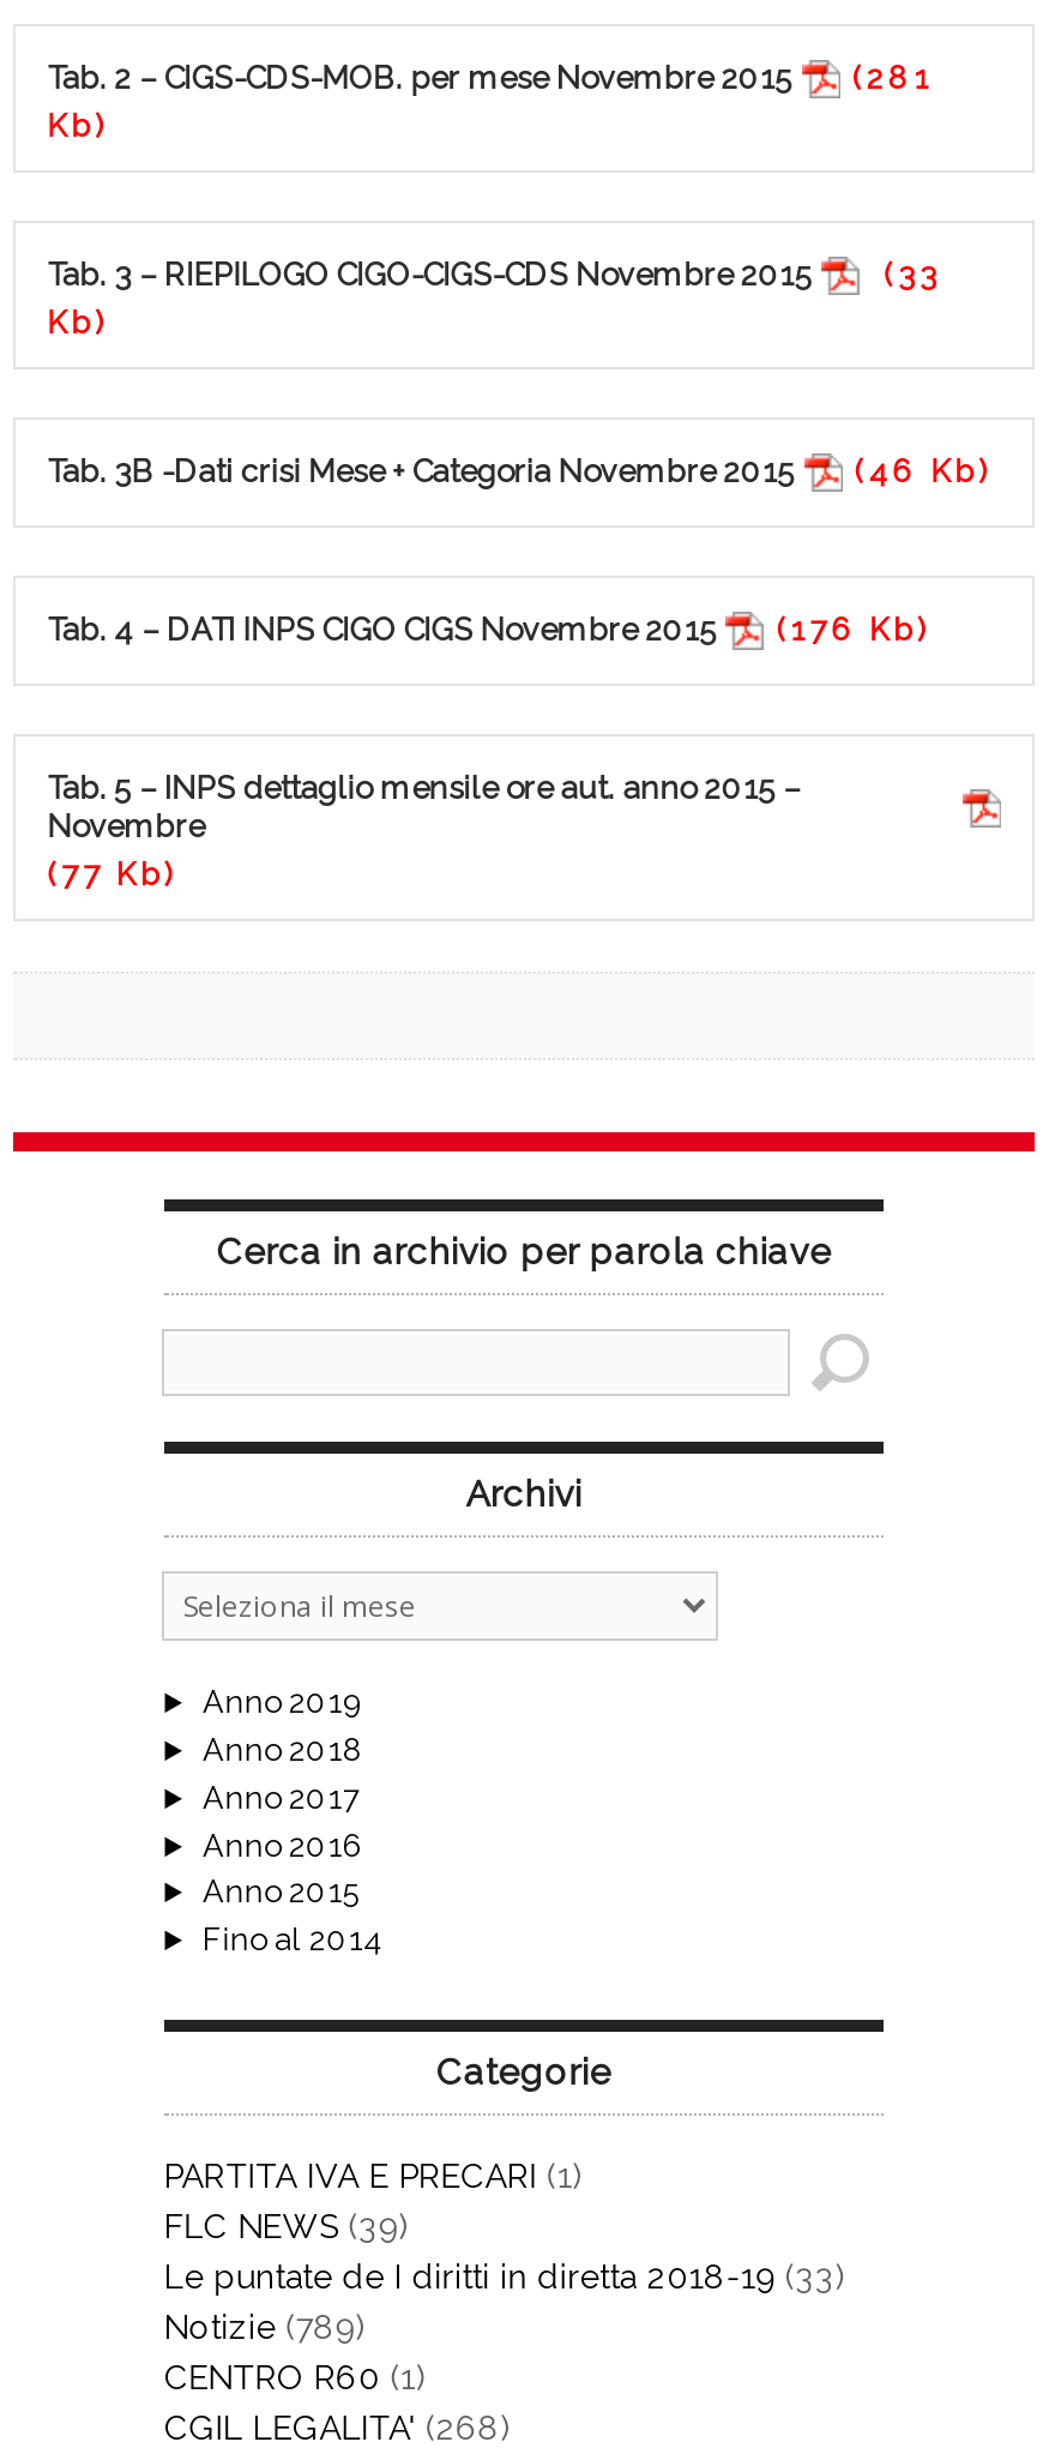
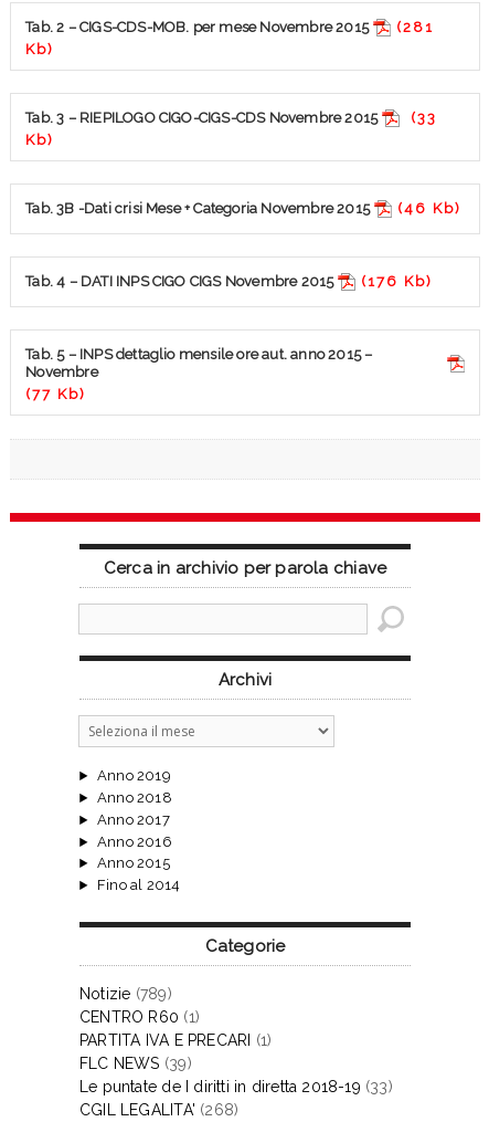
moved [164,2157,845,2296] -> [79,1031,393,1096]: PARTITA IVA E PRECARI (1) | FLC NEWS (39) | Le puntate de I diritti in diretta 2018-19 (33)
moved [164,2308,426,2397] -> [79,985,200,1026]: Notizie (789) | CENTRO R60 (1)

